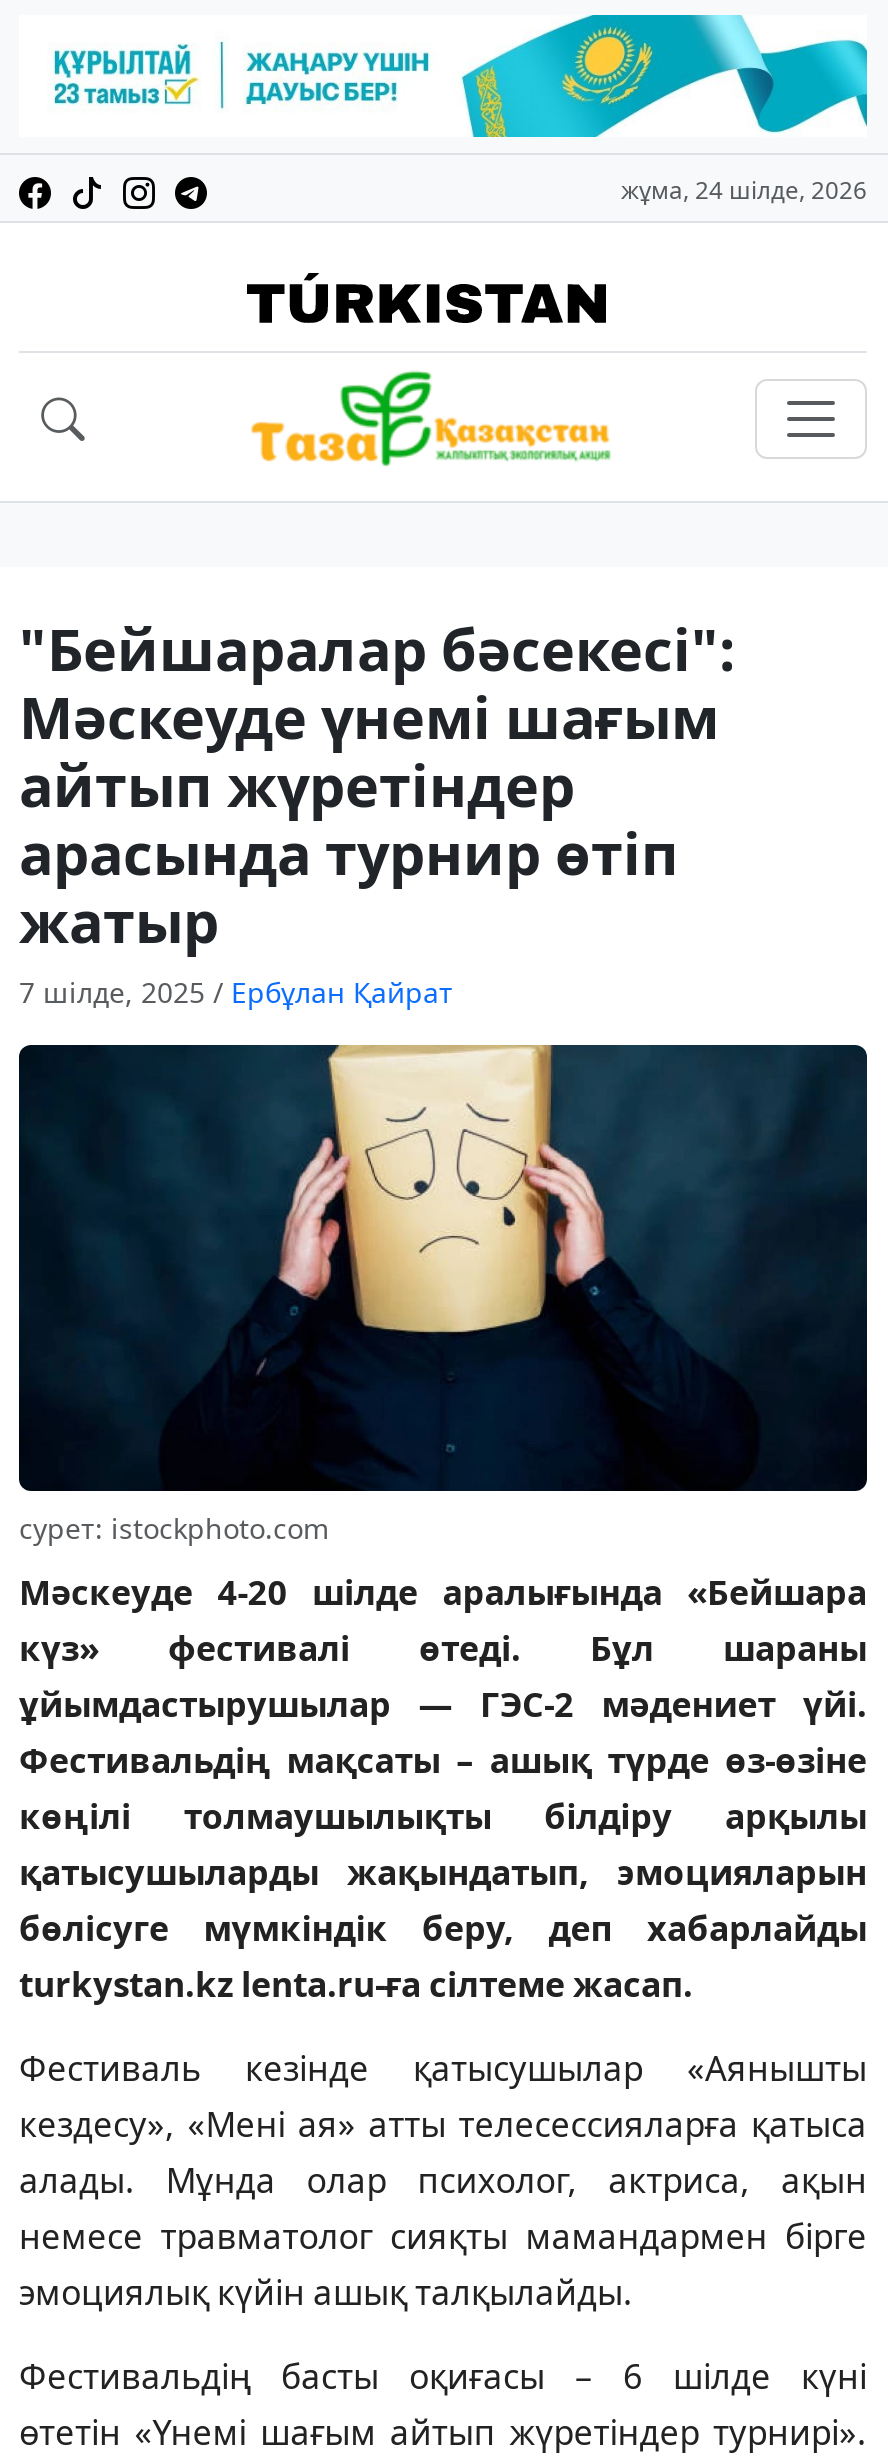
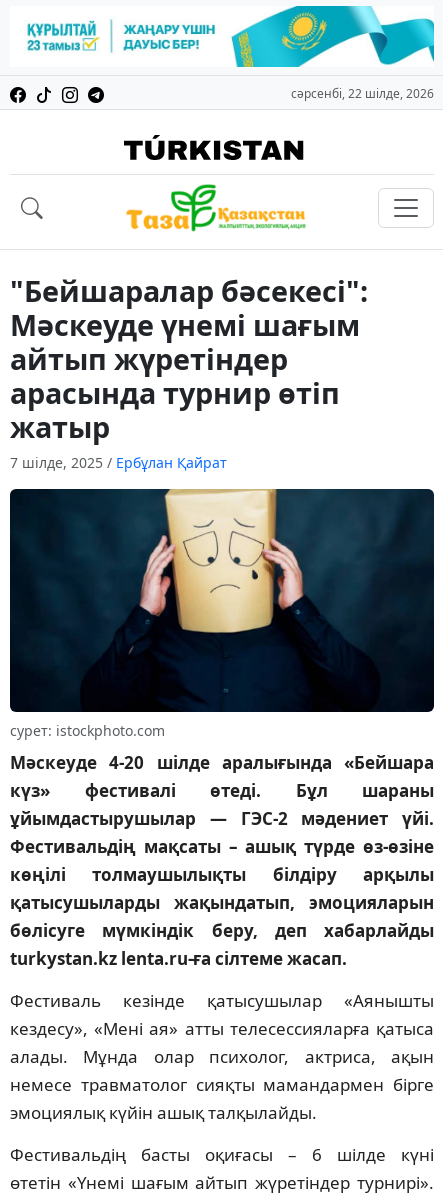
[621,173,867,207] жұма, 24 шілде, 2026 -> [291,85,434,102] сәрсенбі, 22 шілде, 2026

